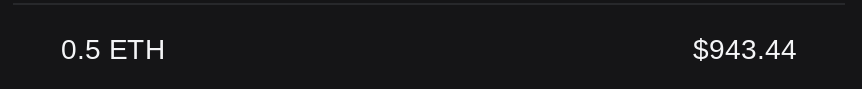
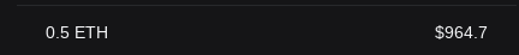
[693,33,797,65] $943.44 -> [435,23,488,42] $964.7

